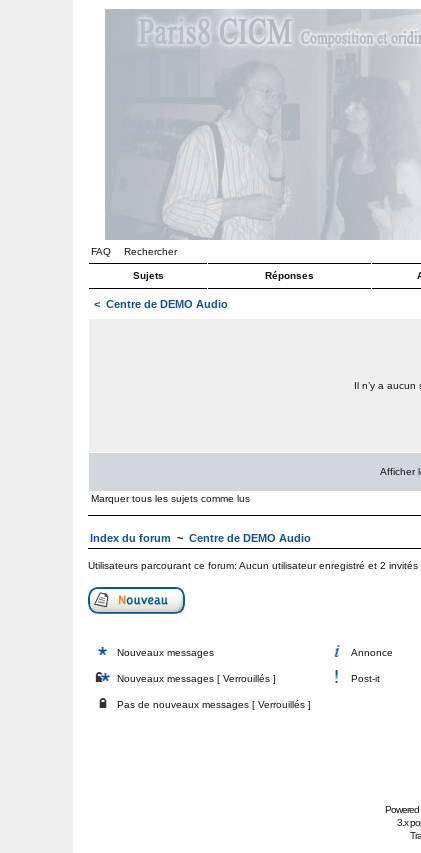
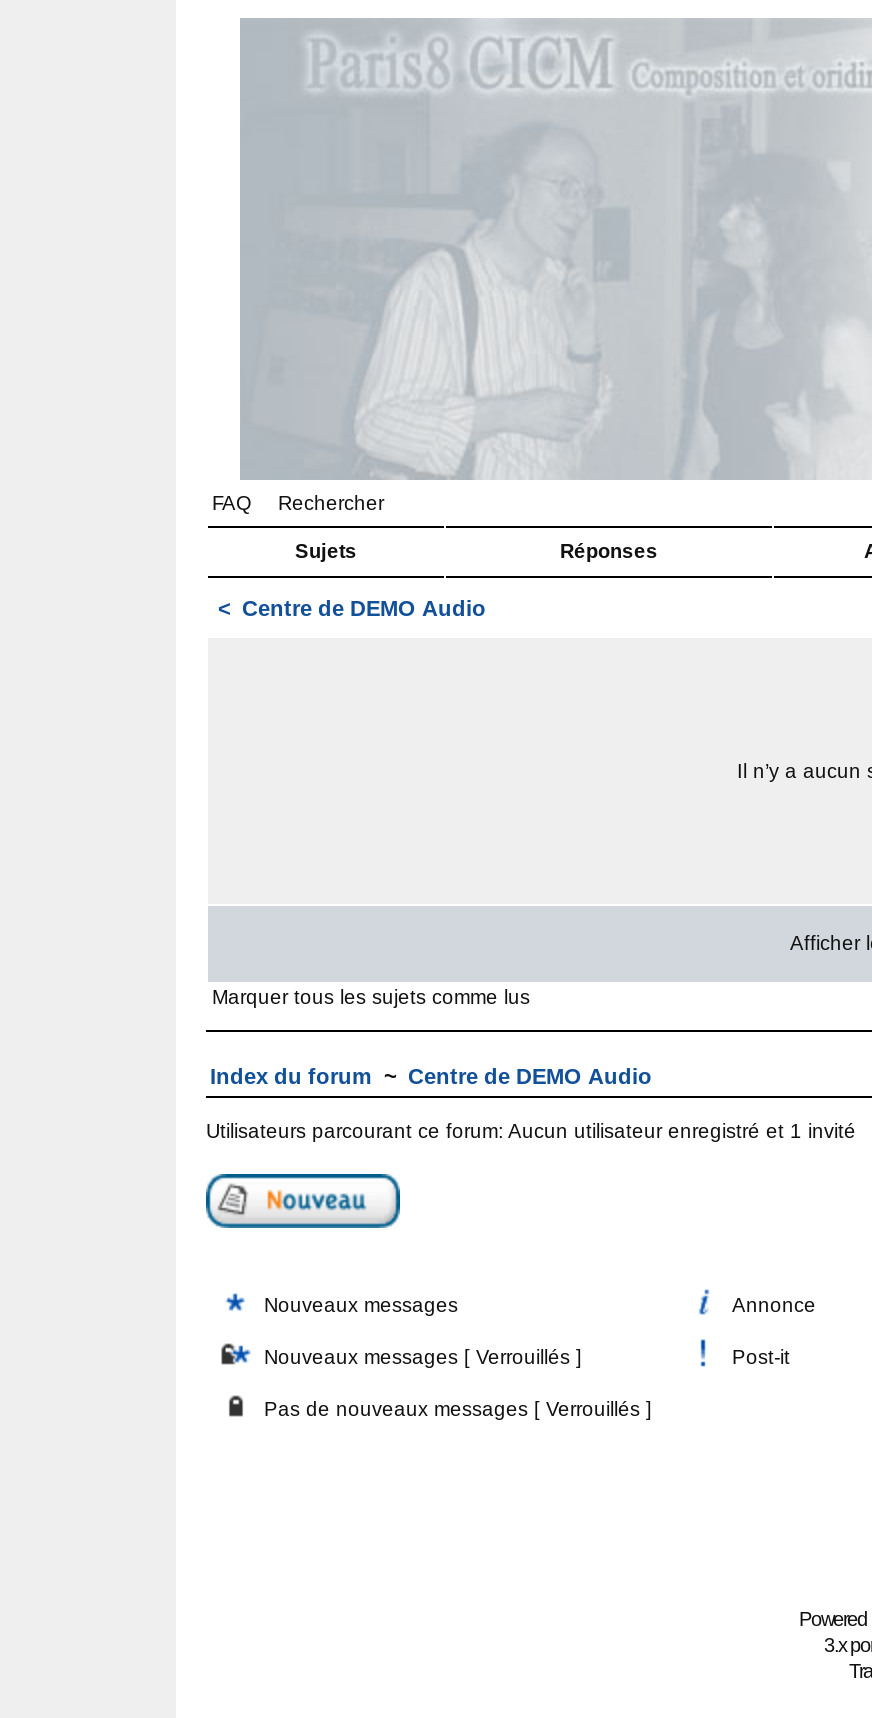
[88,560,418,571] Utilisateurs parcourant ce forum: Aucun utilisateur enregistré et 2 invités -> [206,1120,856,1142] Utilisateurs parcourant ce forum: Aucun utilisateur enregistré et 1 invité

